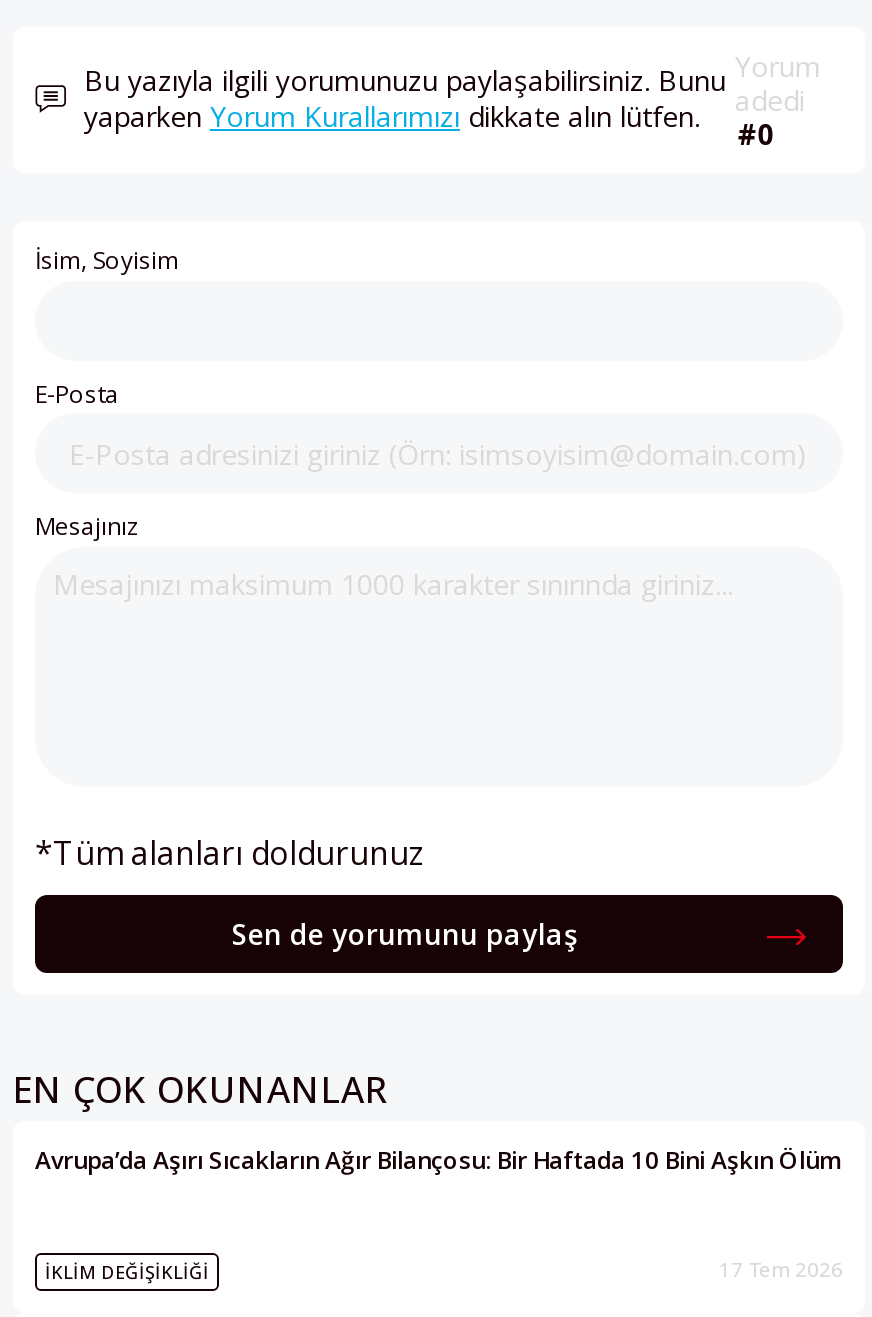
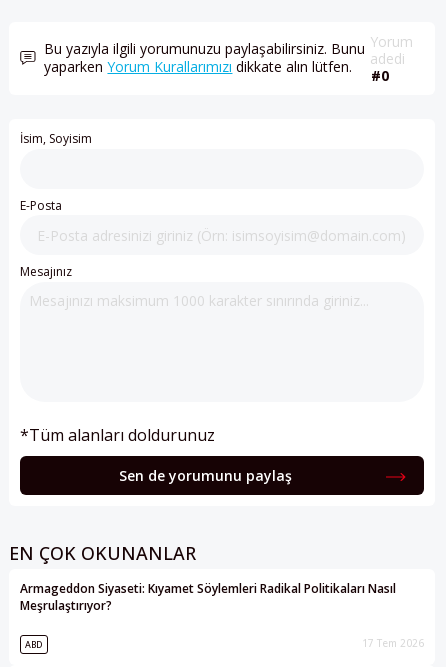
[35,1143,841,1177] Avrupa’da Aşırı Sıcakların Ağır Bilançosu: Bir Haftada 10 Bini Aşkın Ölüm -> [20,580,396,614] Armageddon Siyaseti: Kıyamet Söylemleri Radikal Politikaları Nasıl | Meşrulaştırıyor?
[45,1259,209,1285] İKLIM DEĞIŞIKLIĞI -> [25,638,43,651] ABD

